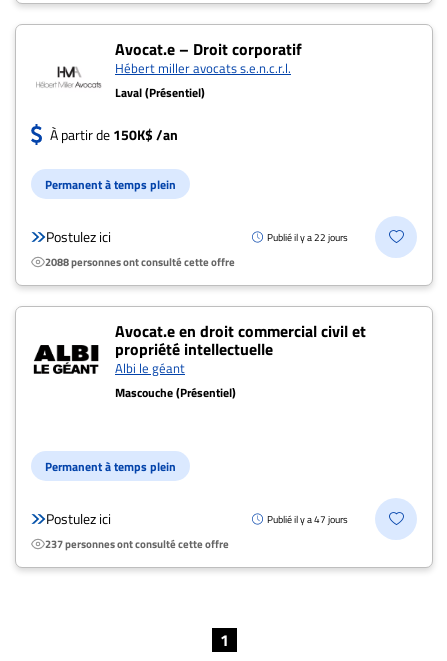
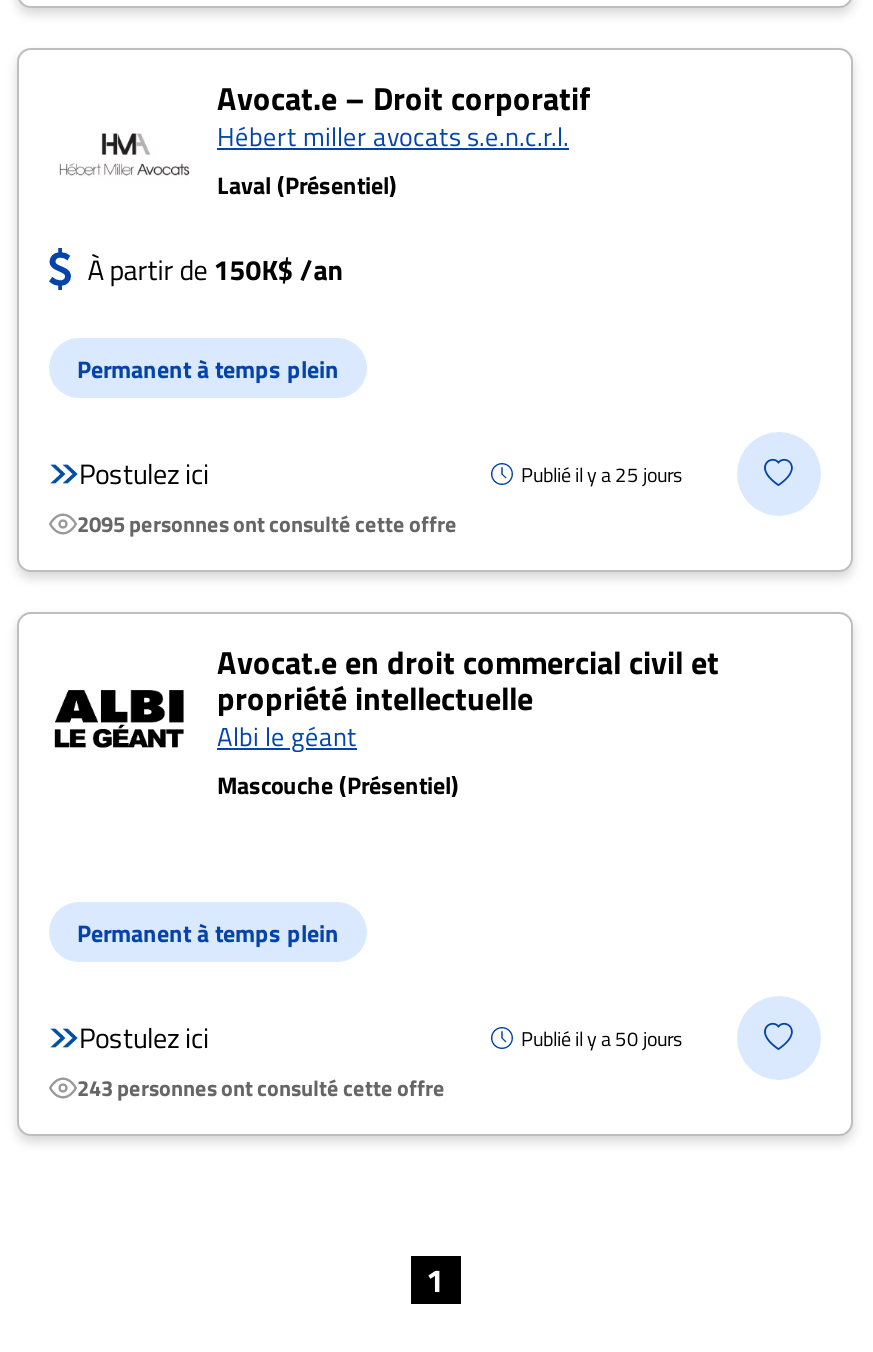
[267,229,348,244] Publié il y a 22 jours -> [521,459,683,489] Publié il y a 25 jours
[45,254,235,270] 2088 personnes ont consulté cette offre -> [77,508,457,540] 2095 personnes ont consulté cette offre
[267,511,348,526] Publié il y a 47 jours -> [521,1023,683,1053] Publié il y a 50 jours
[45,536,229,552] 237 personnes ont consulté cette offre -> [77,1072,445,1104] 243 personnes ont consulté cette offre

